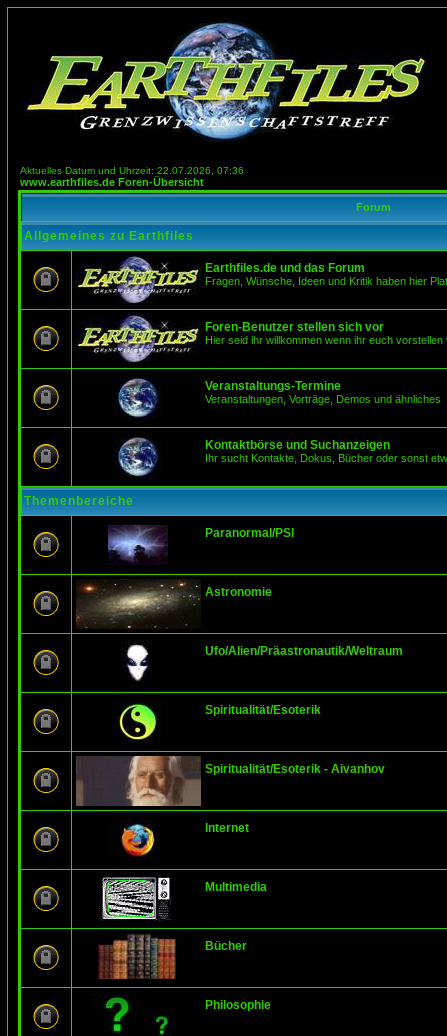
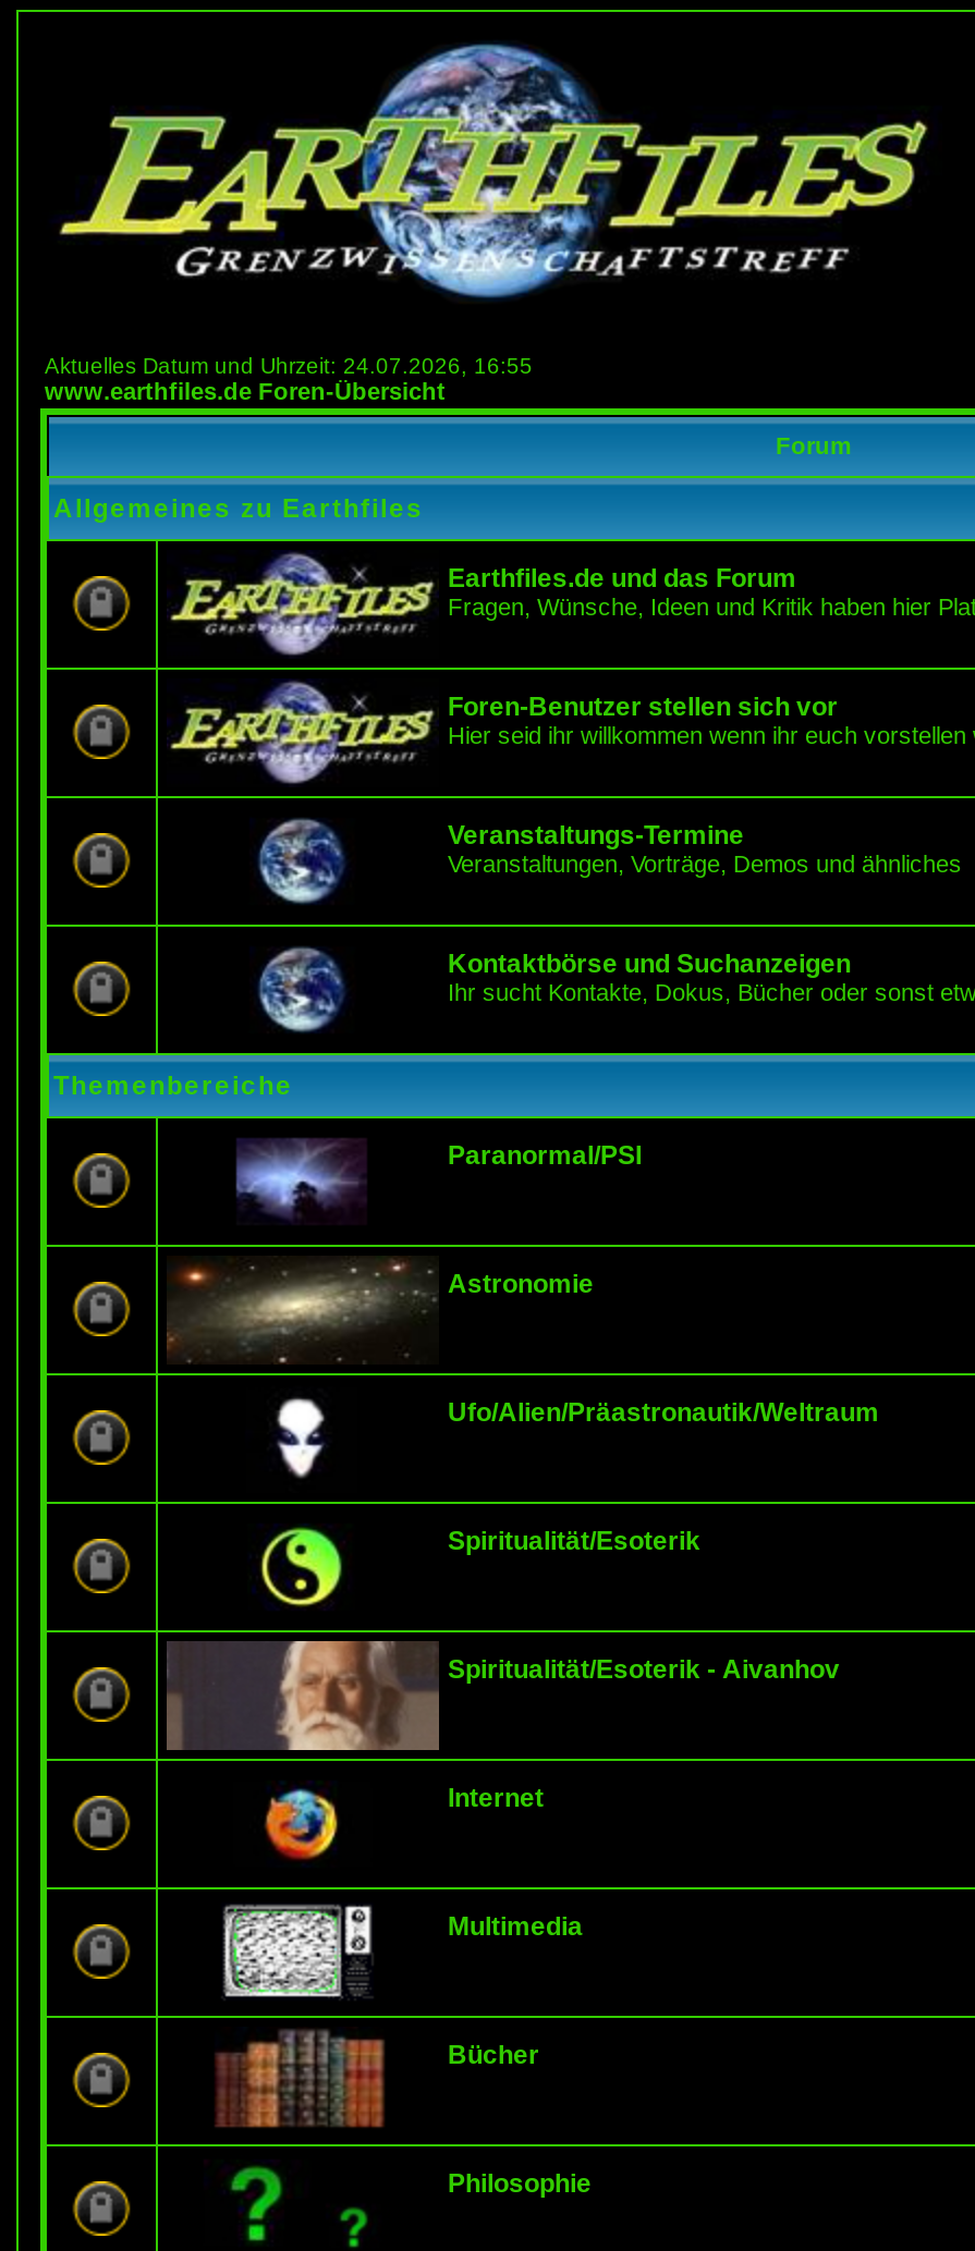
[20,165,244,176] Aktuelles Datum und Uhrzeit: 22.07.2026, 07:36 -> [45,354,533,378] Aktuelles Datum und Uhrzeit: 24.07.2026, 16:55
[107,879,154,917] [image] -> [236,1911,339,1990] [image]

